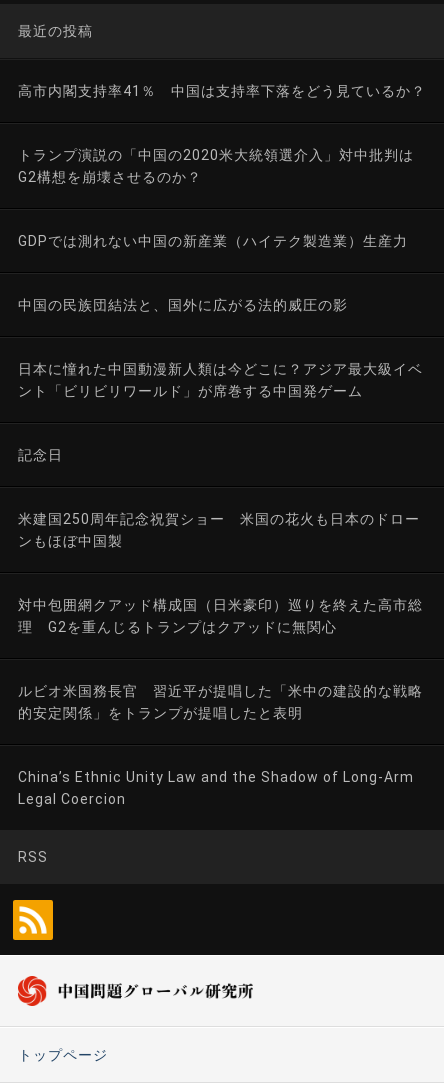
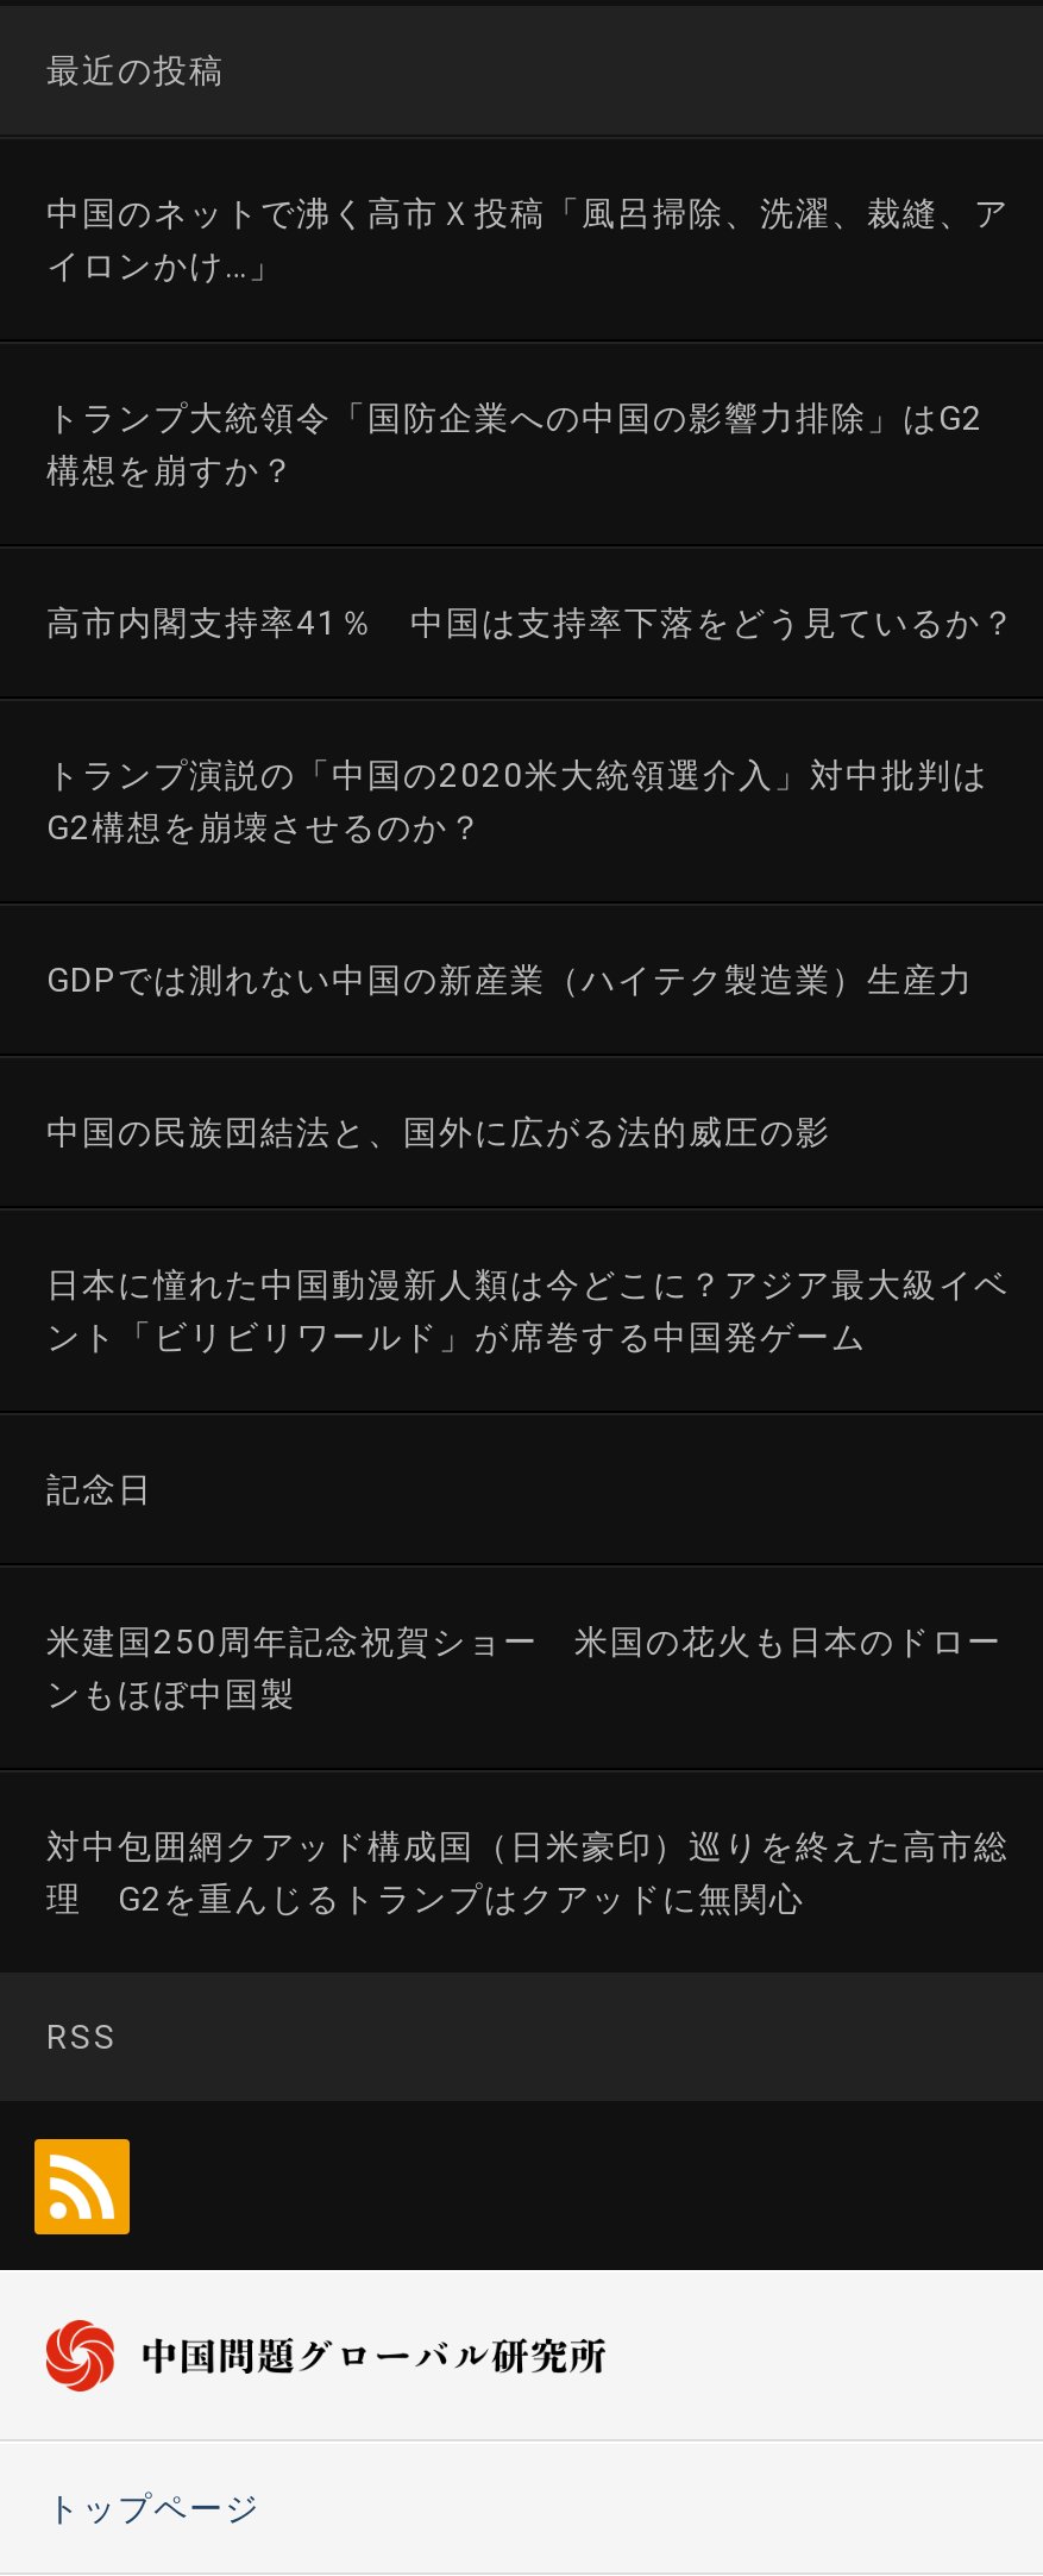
none -> [46,193,1010,283] 中国のネットで沸く高市Ｘ投稿「風呂掃除、洗濯、裁縫、ア | イロンかけ…」
none -> [46,398,984,488] トランプ大統領令「国防企業への中国の影響力排除」はG2 | 構想を崩すか？
moved [18,83,426,635] -> [46,602,1017,1917]: 高市内閣支持率41％ 中国は支持率下落をどう見ているか？ | トランプ演説の「中国の2020米大統領選介入」対中批判は | G2構想を崩壊させるのか？ | ... | 対中包囲網クアッド構成国（日米豪印）巡りを終えた高市総 | 理 G2を重んじるトランプはクアッドに無関心
[18,683,423,721] ルビオ米国務長官 習近平が提唱した「米中の建設的な戦略 | 的安定関係」をトランプが提唱したと表明 -> none
[18,769,414,807] China’s Ethnic Unity Law and the Shadow of Long-Arm | Legal Coercion -> none

